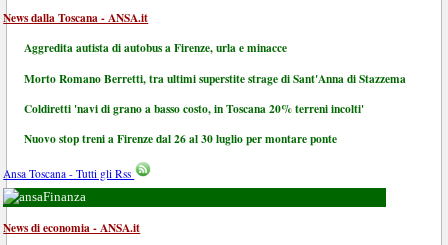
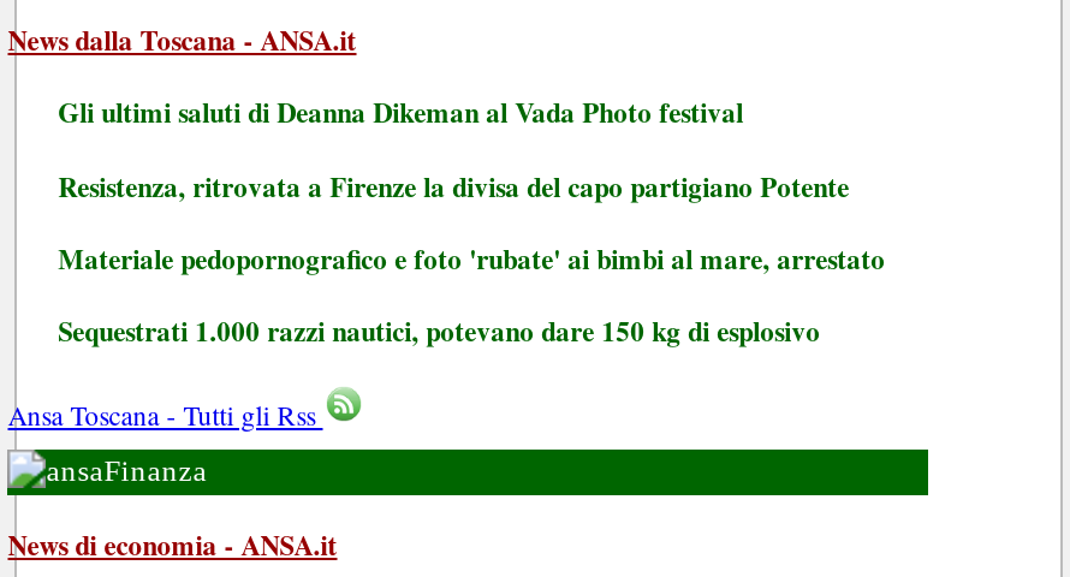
[24,39,287,56] Aggredita autista di autobus a Firenze, urla e minacce -> [58,92,743,132] Gli ultimi saluti di Deanna Dikeman al Vada Photo festival
[24,70,406,87] Morto Romano Berretti, tra ultimi superstite strage di Sant'Anna di Stazzema -> [58,165,849,206] Resistenza, ritrovata a Firenze la divisa del capo partigiano Potente
[24,100,364,117] Coldiretti 'navi di grano a basso costo, in Toscana 20% terreni incolti' -> [58,238,885,279] Materiale pedopornografico e foto 'rubate' ai bimbi al mare, arrestato
[24,130,337,147] Nuovo stop treni a Firenze dal 26 al 30 luglio per montare ponte -> [58,311,820,352] Sequestrati 1.000 razzi nautici, potevano dare 150 kg di esplosivo

